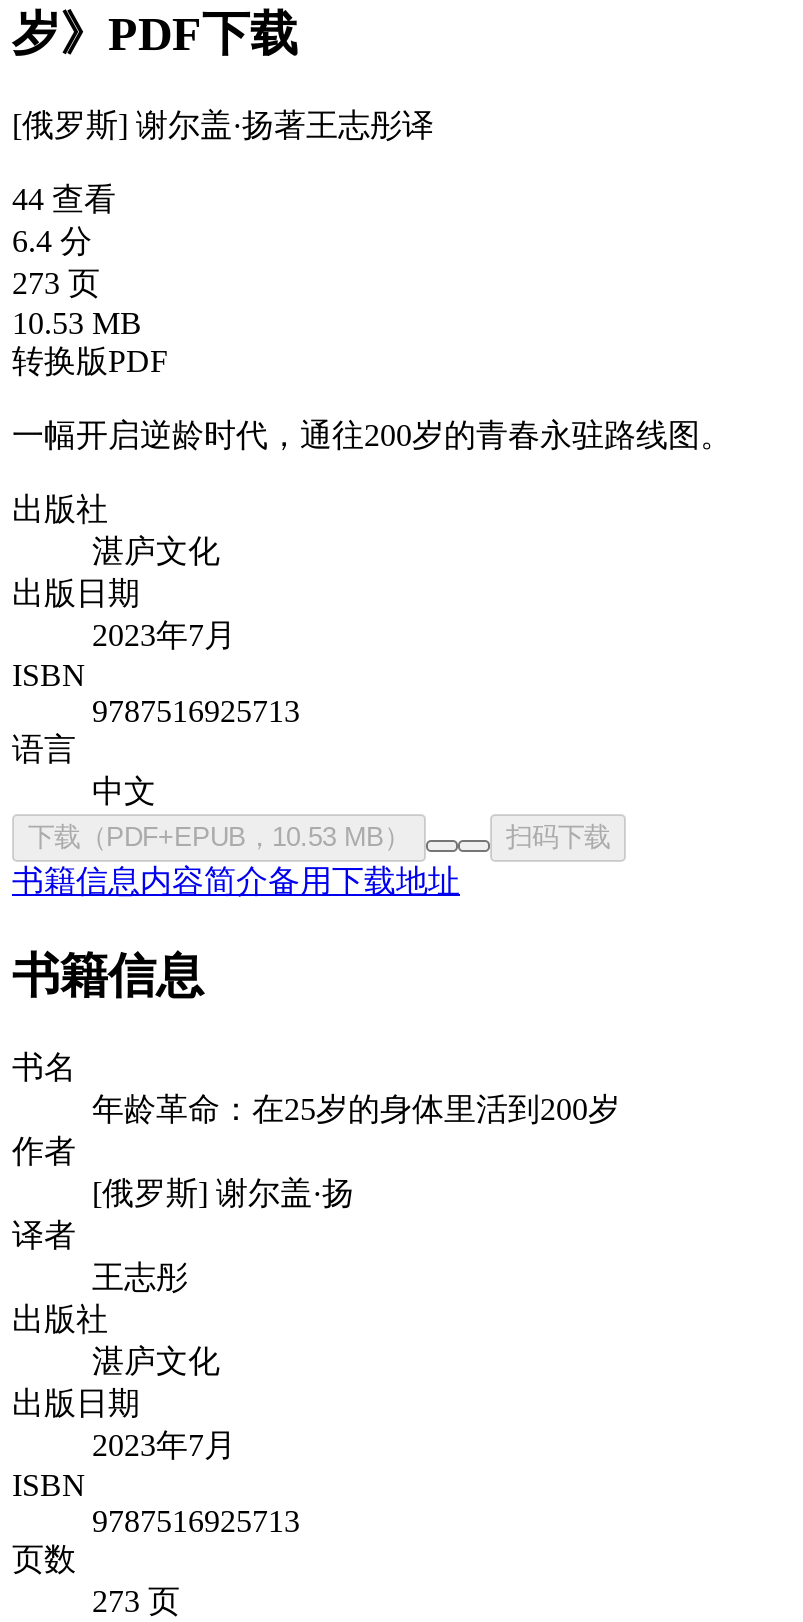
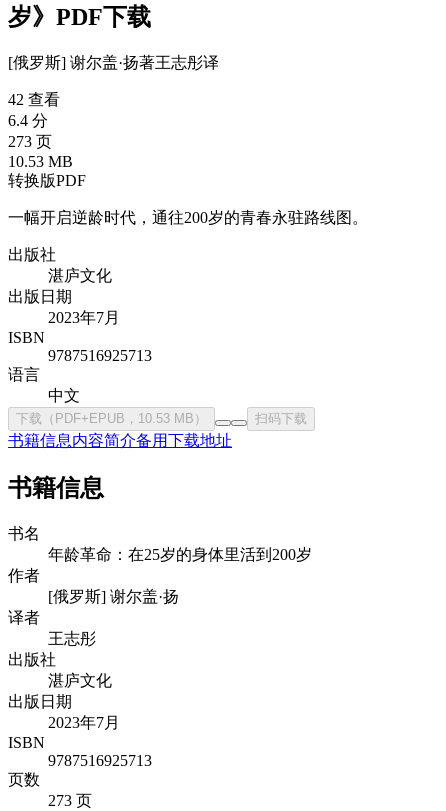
[12,182,116,216] 44 查看 -> [8,91,60,108] 42 查看

